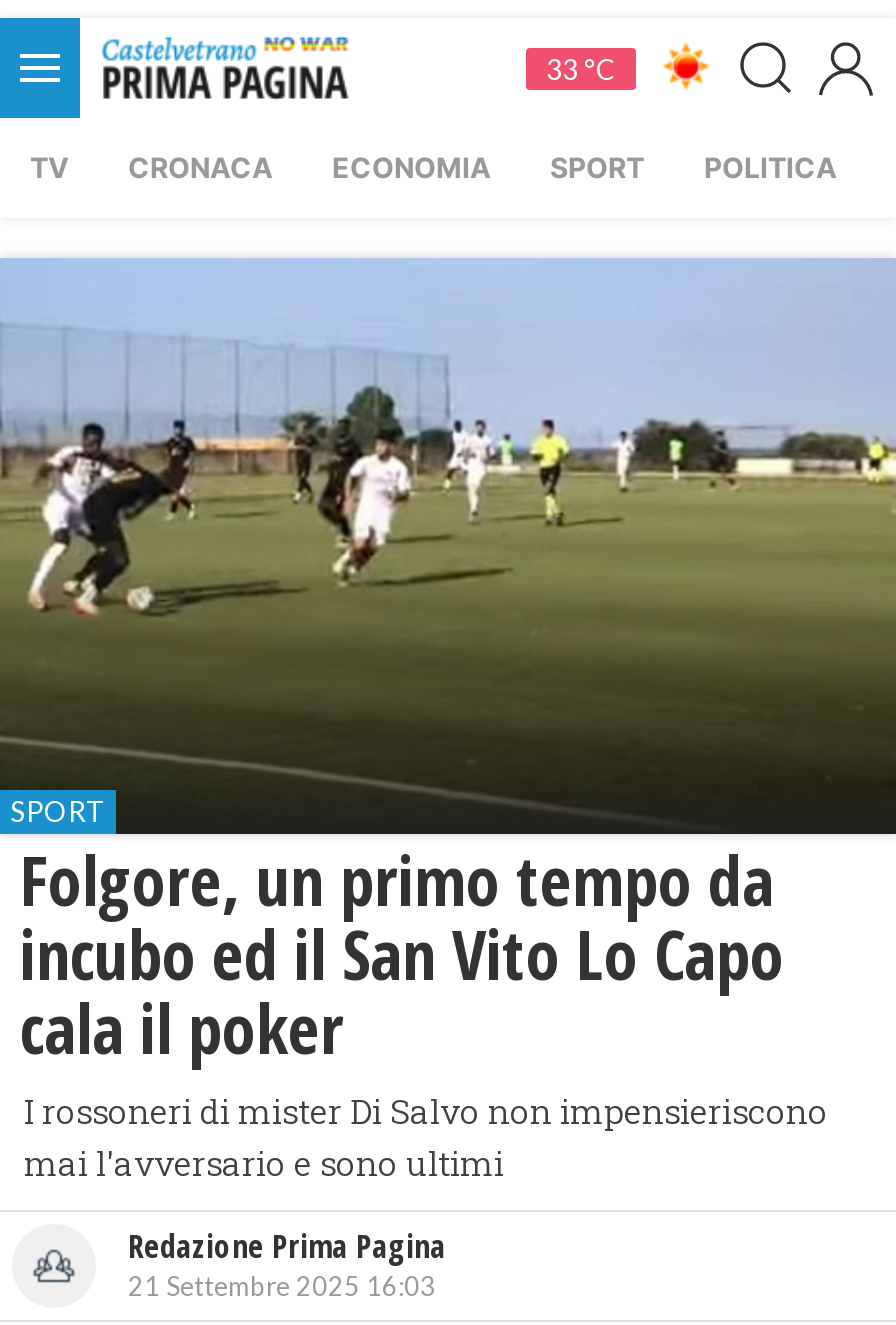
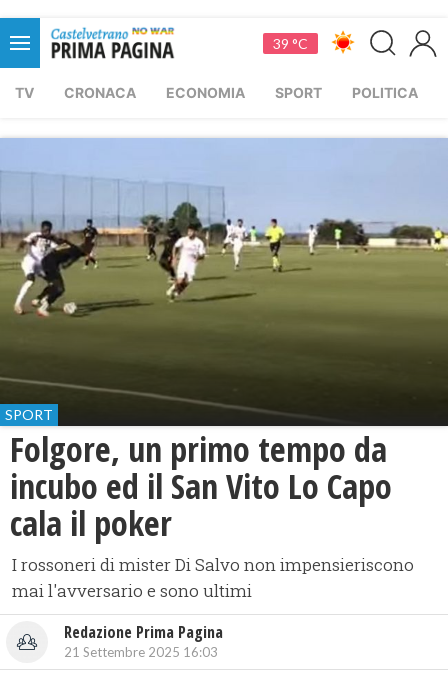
[546,51,616,85] 33 °C -> [273,34,308,51] 39 °C

